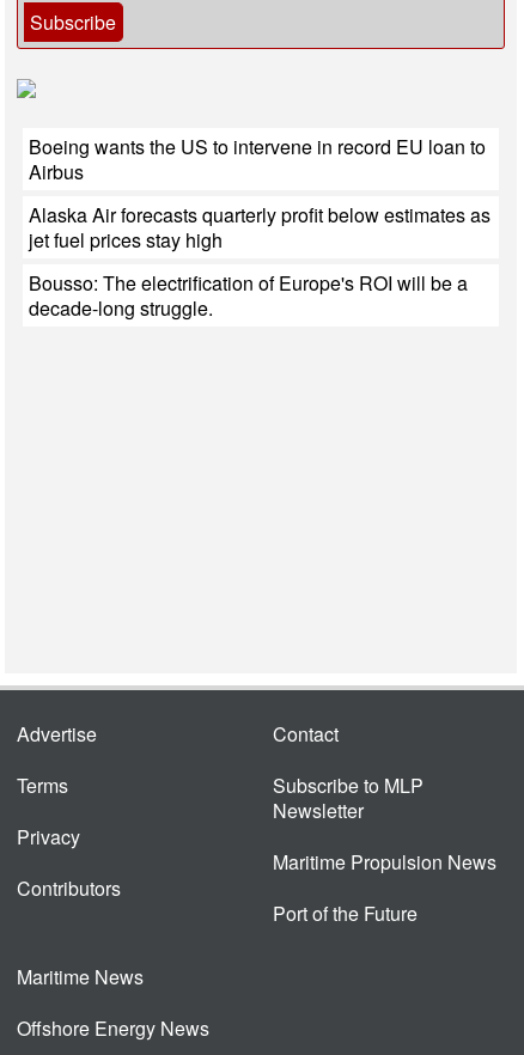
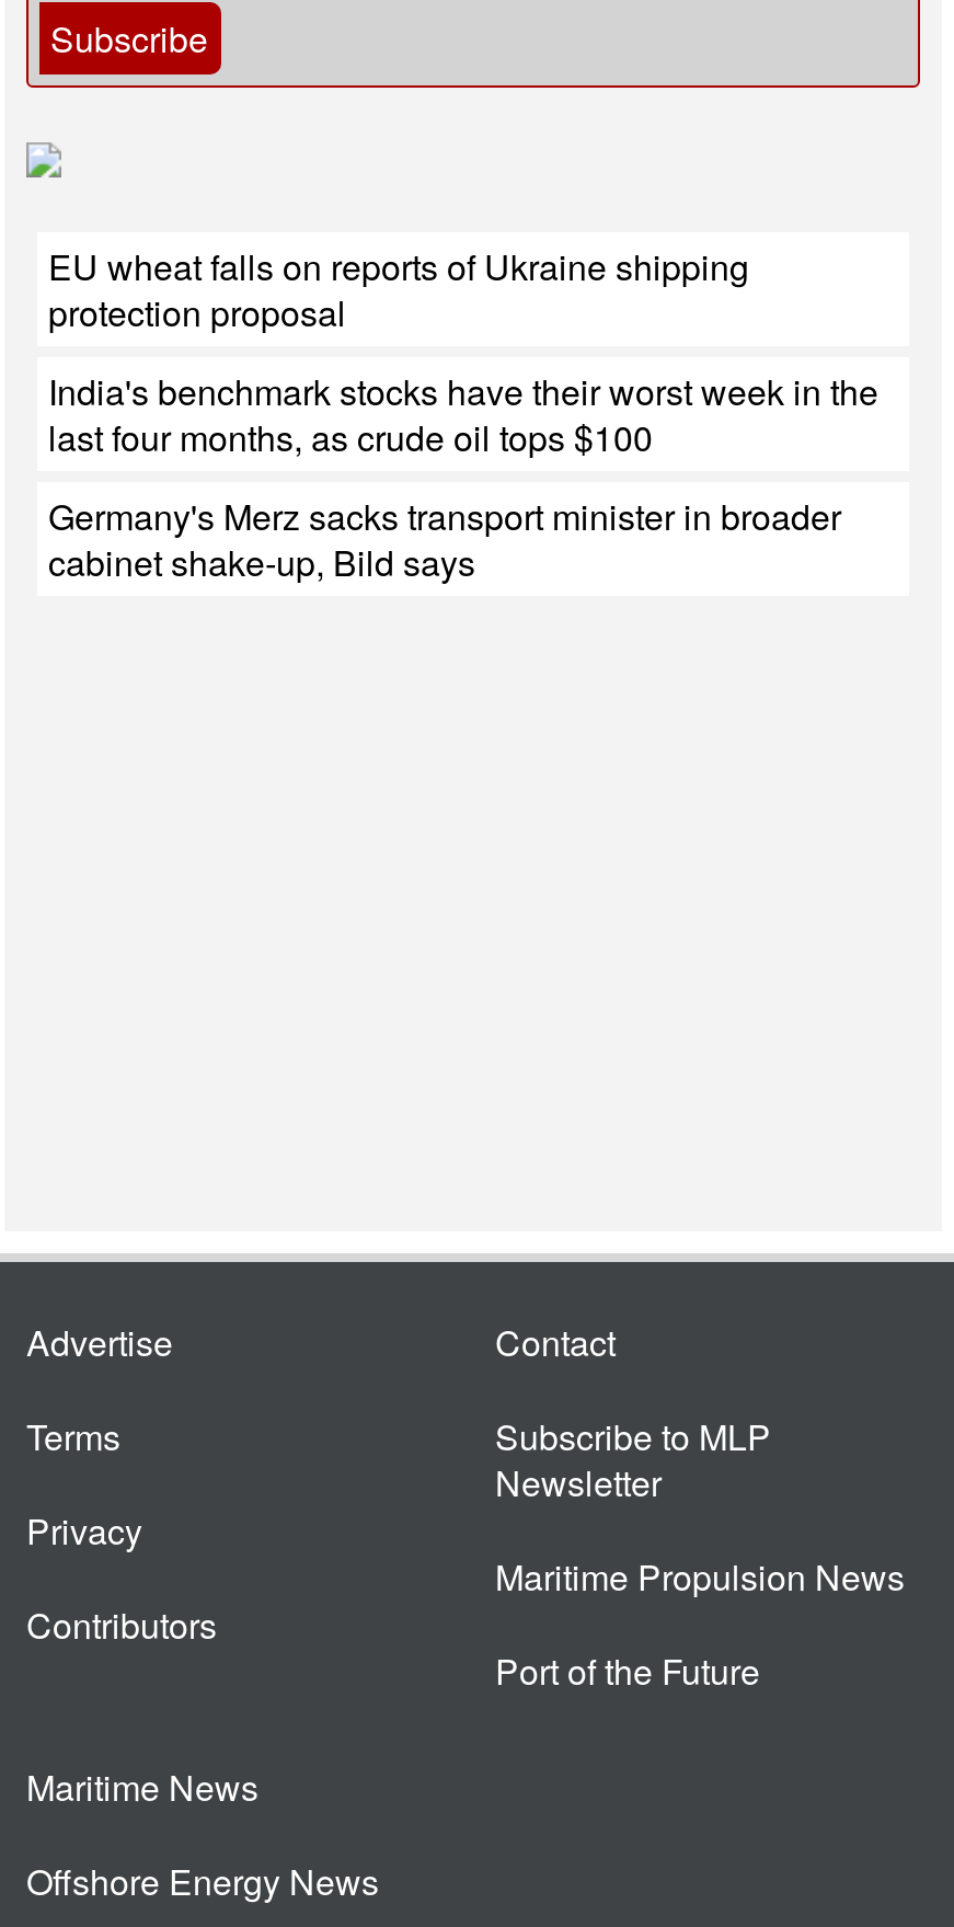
[29,133,486,185] Boeing wants the US to intervene in record EU loan to | Airbus -> [48,241,749,337] EU wheat falls on reports of Ukraine shipping | protection proposal
[29,201,491,254] Alaska Air forecasts quarterly profit below estimates as | jet fuel prices stay high -> [48,366,878,462] India's benchmark stocks have their worst week in the | last four months, as crude oil tops $100
[29,269,468,322] Bousso: The electrification of Europe's ROI will be a | decade-long struggle. -> [48,491,841,587] Germany's Merz sacks transport minister in broader | cabinet shake-up, Bild says

